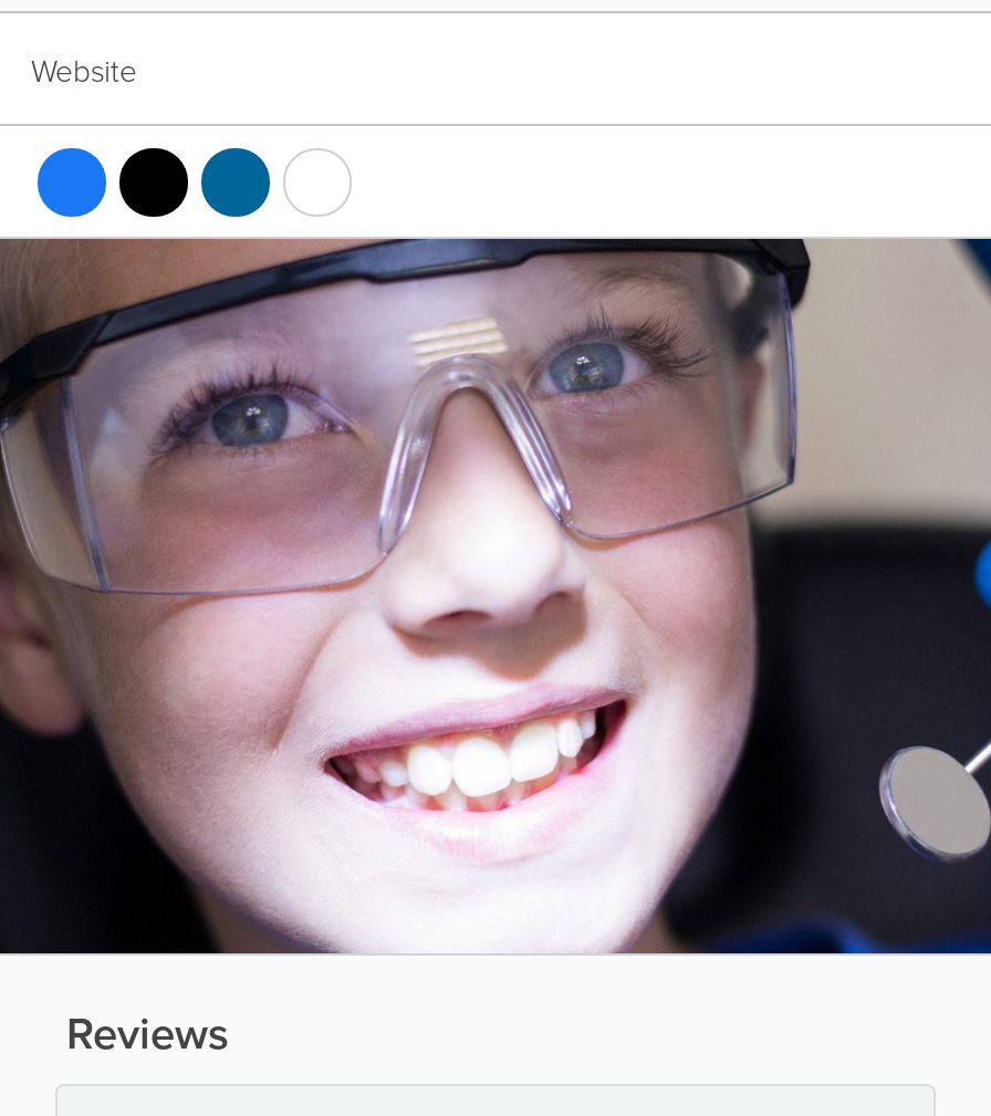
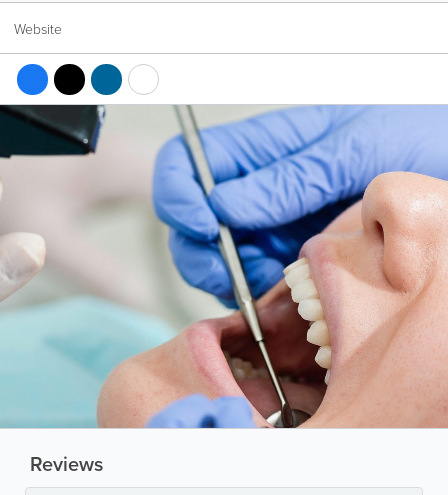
[7,237,984,956] [image] -> [3,104,445,429] [image]

